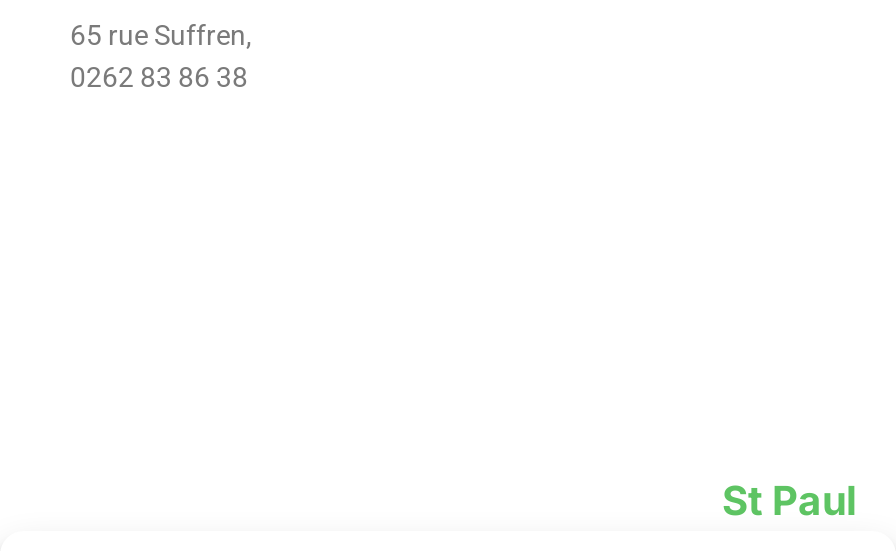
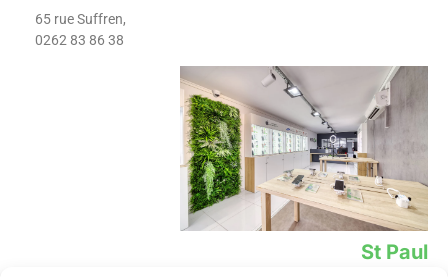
none -> [179,65,429,232] [image]

